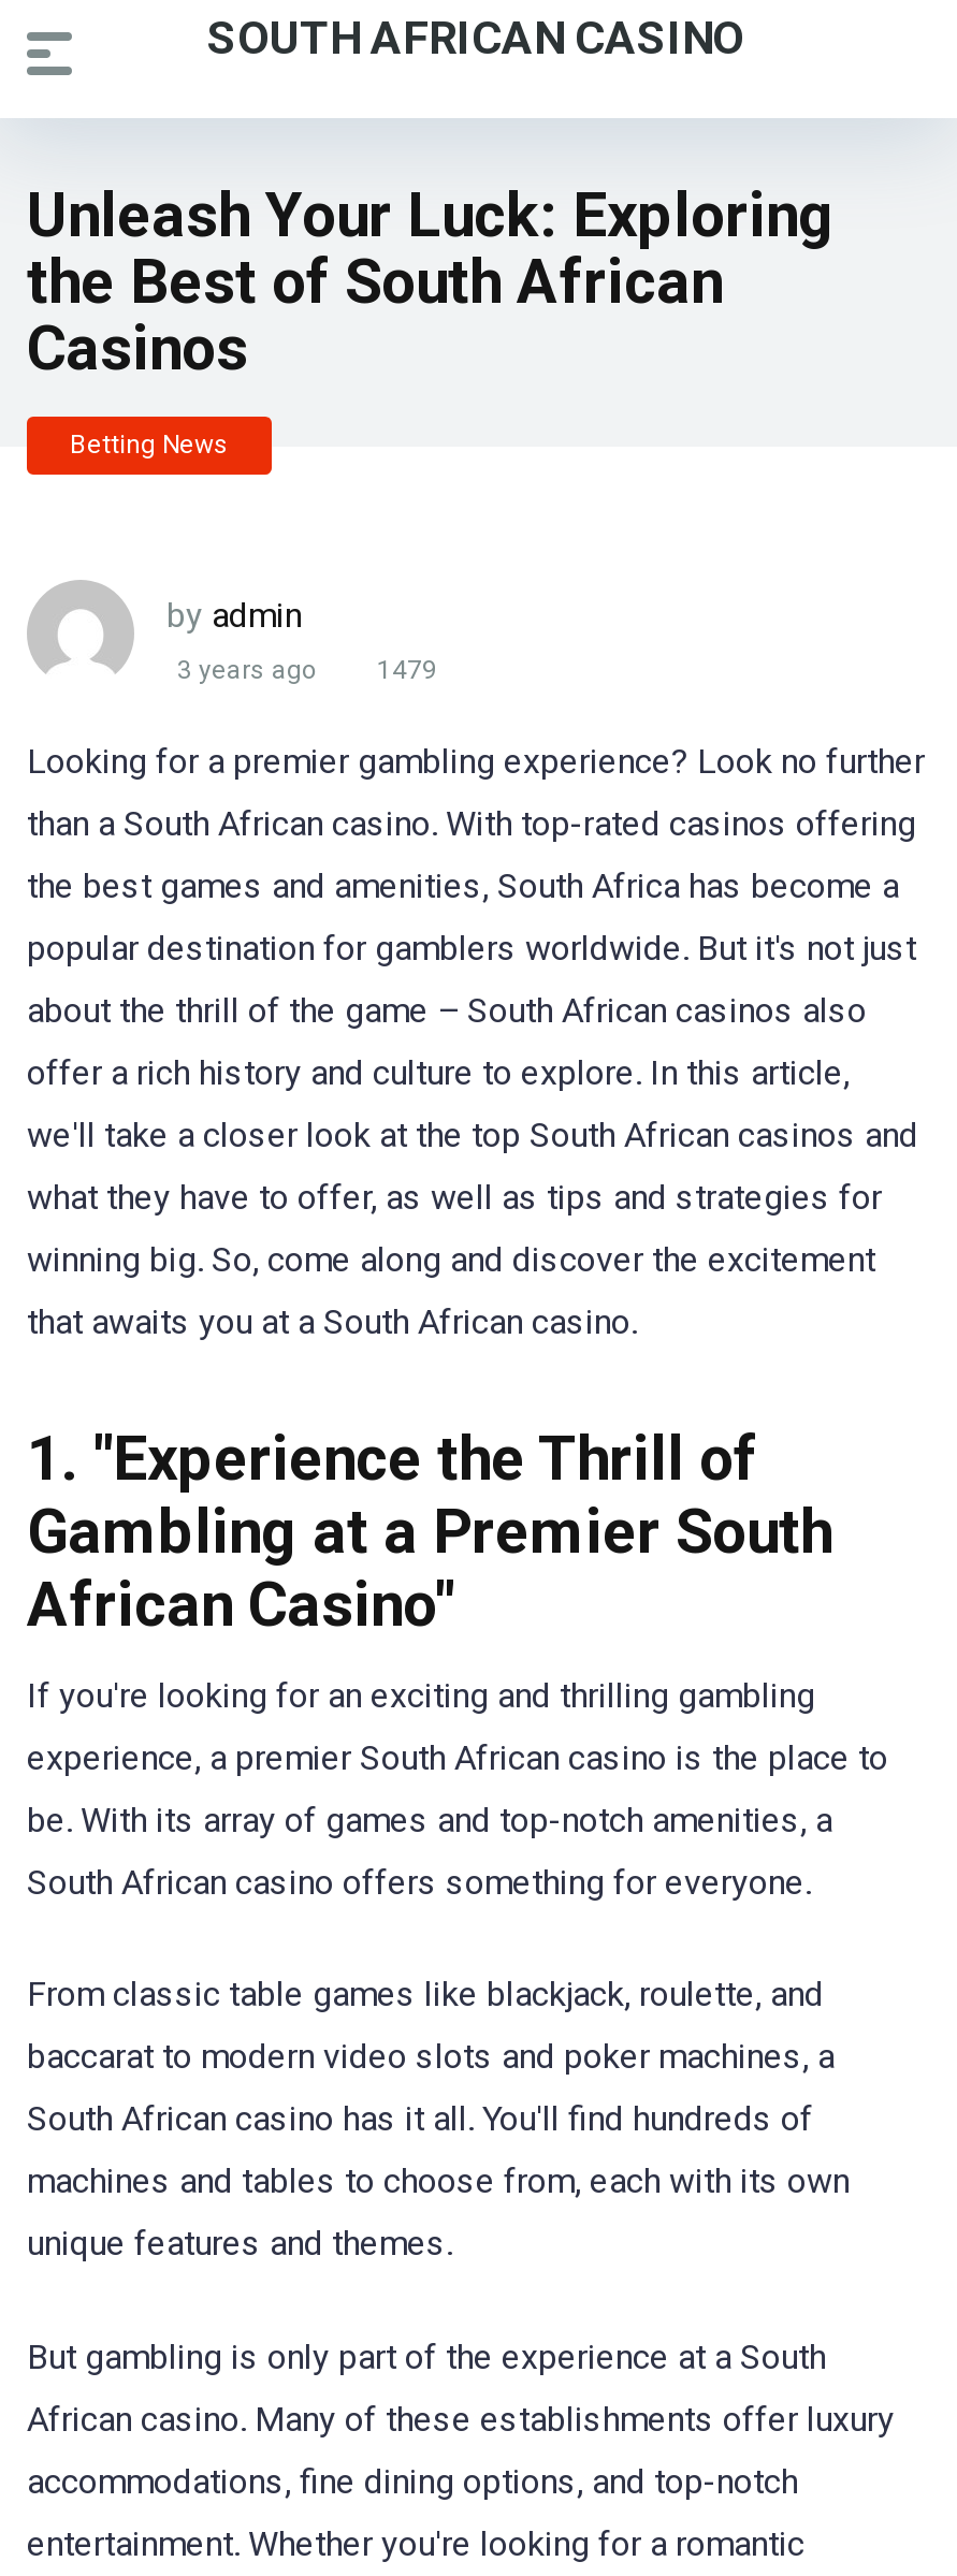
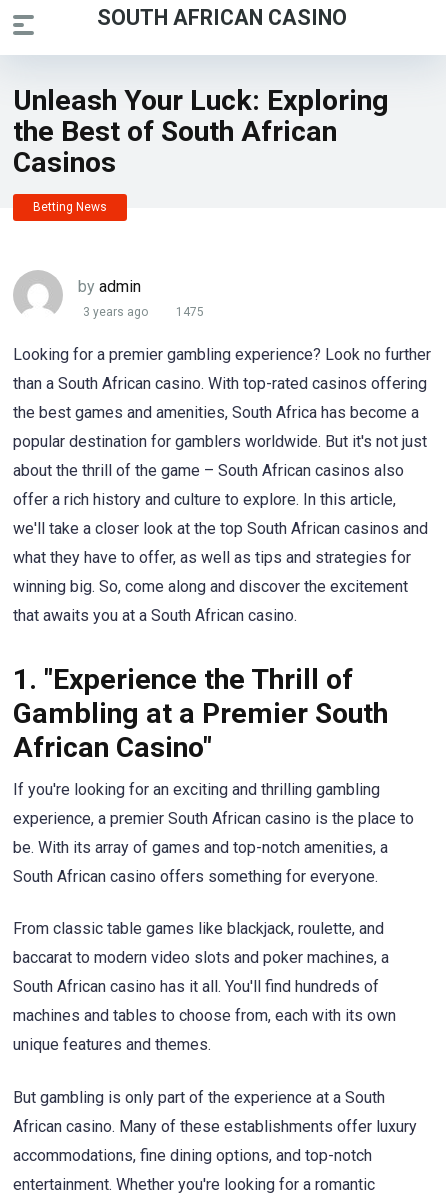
[177,655,437,686] 3 years ago 1479 -> [83,305,204,319] 3 years ago 1475

